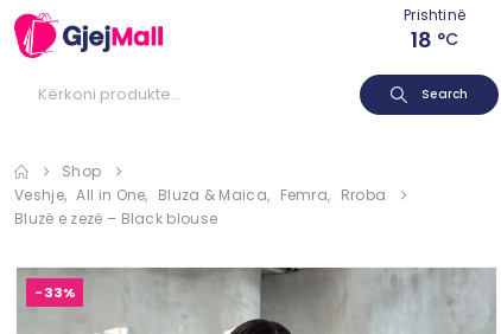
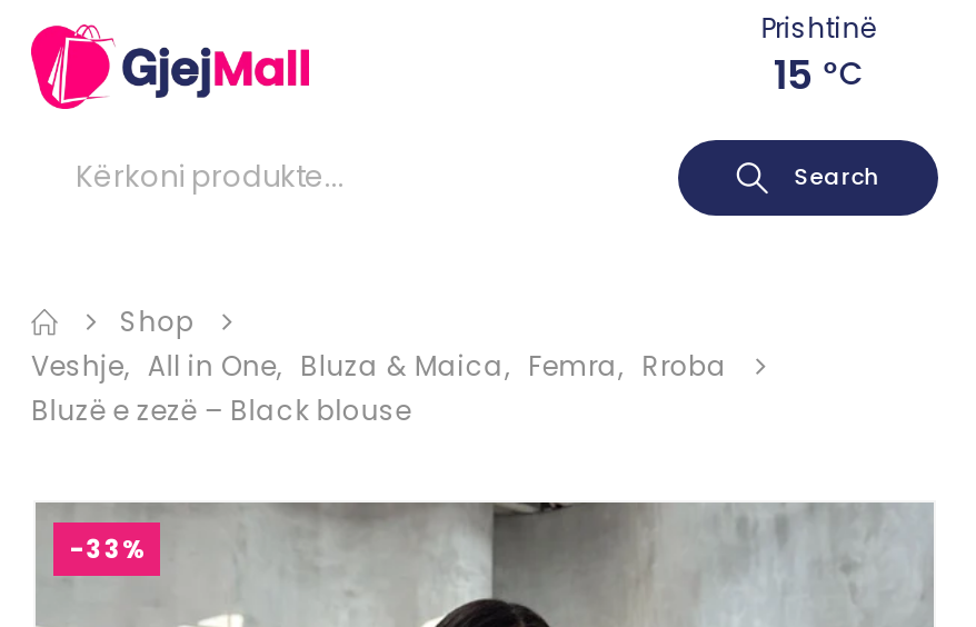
[411,25,459,54] 18 °C -> [773,47,864,102] 15 °C

